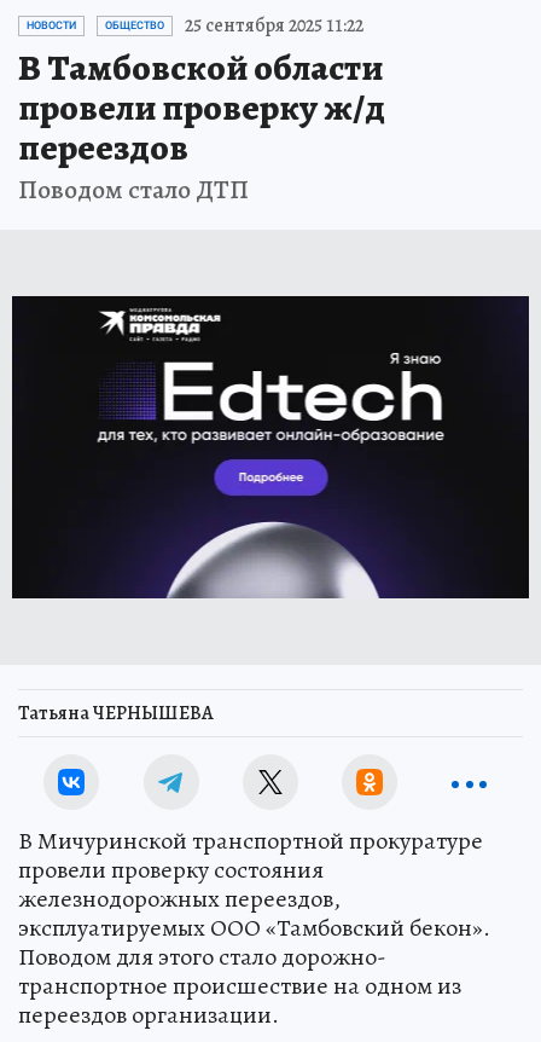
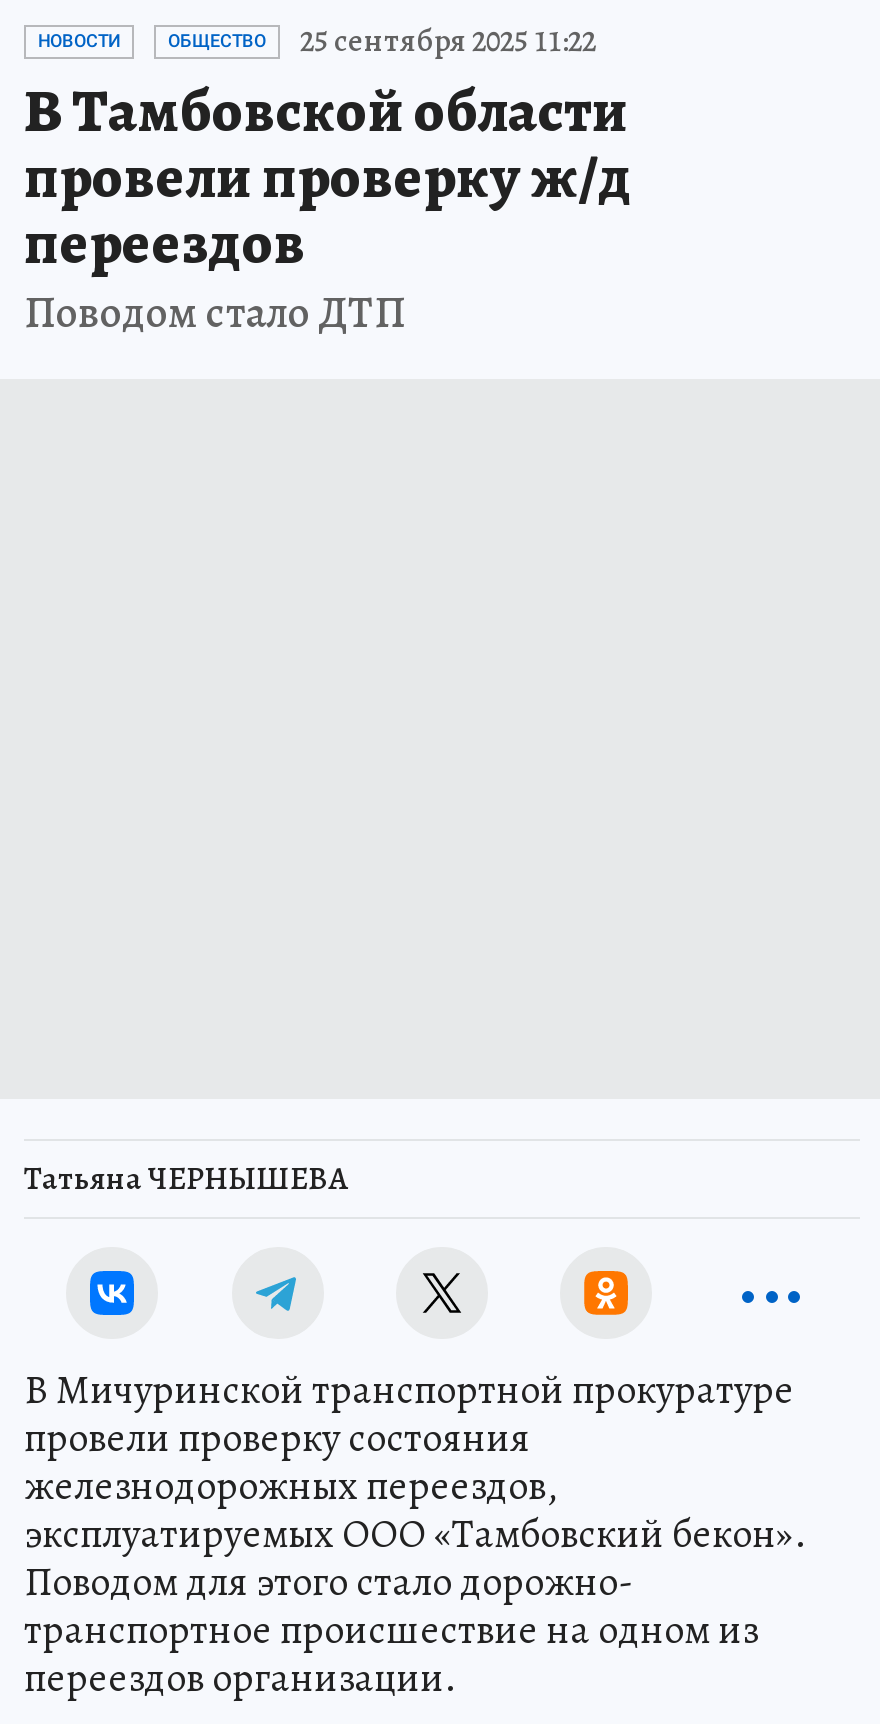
[11,295,530,600] [image] -> none

